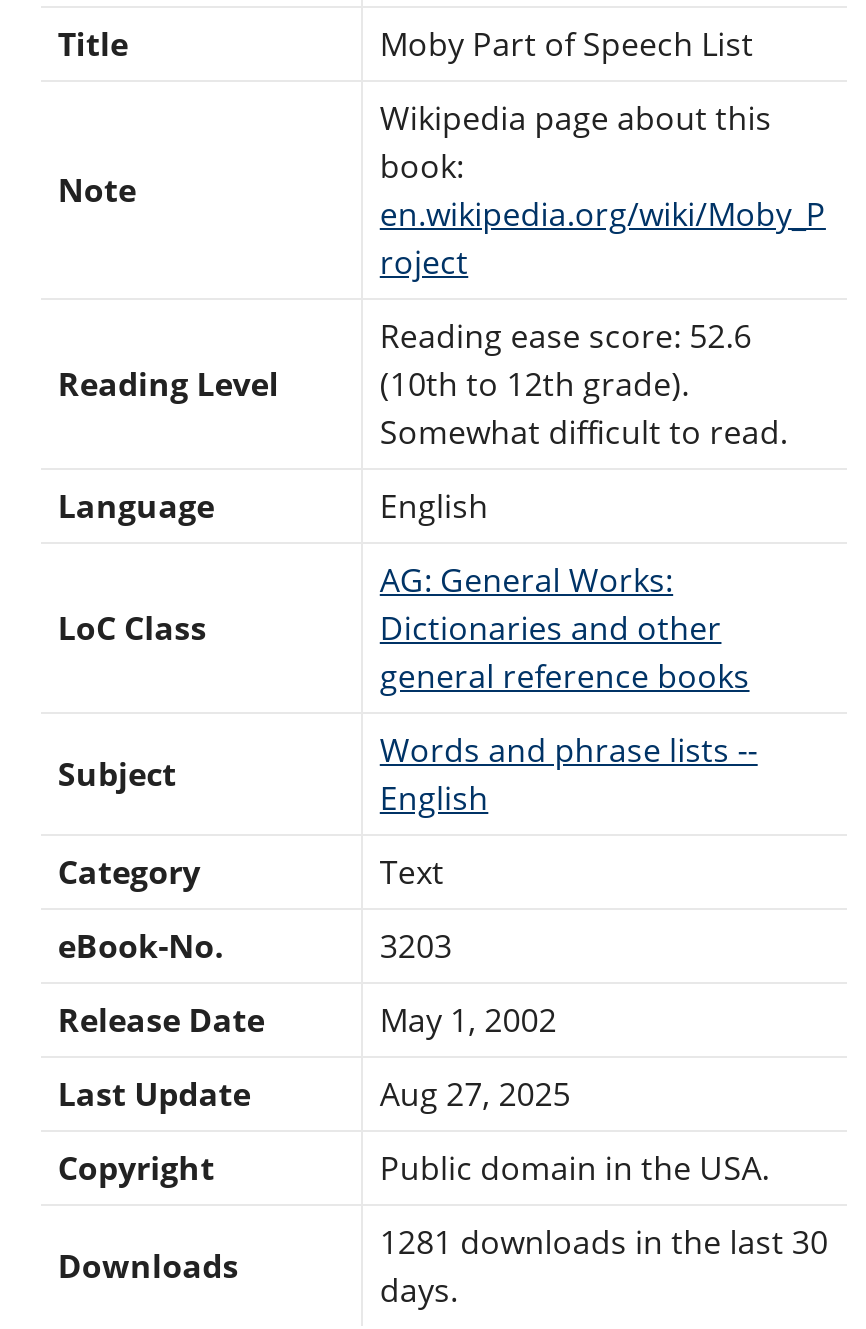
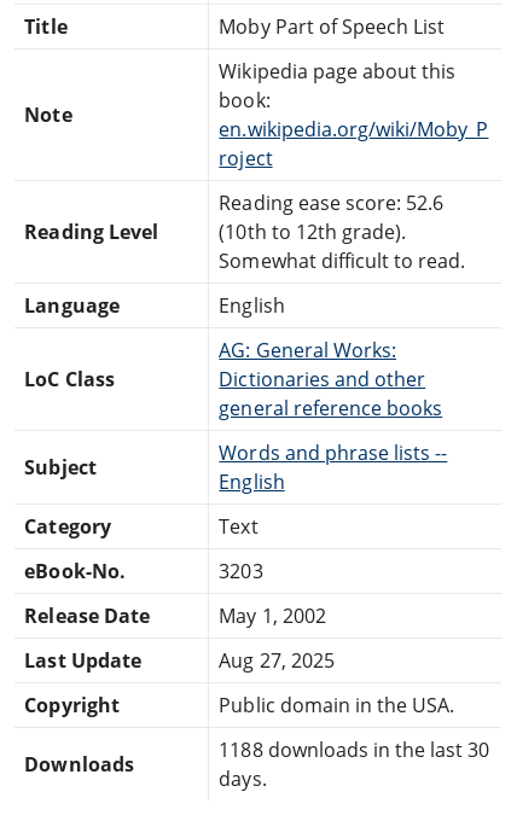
[380,1219,828,1263] 1281 downloads in the last 30 -> [219,736,490,763] 1188 downloads in the last 30

